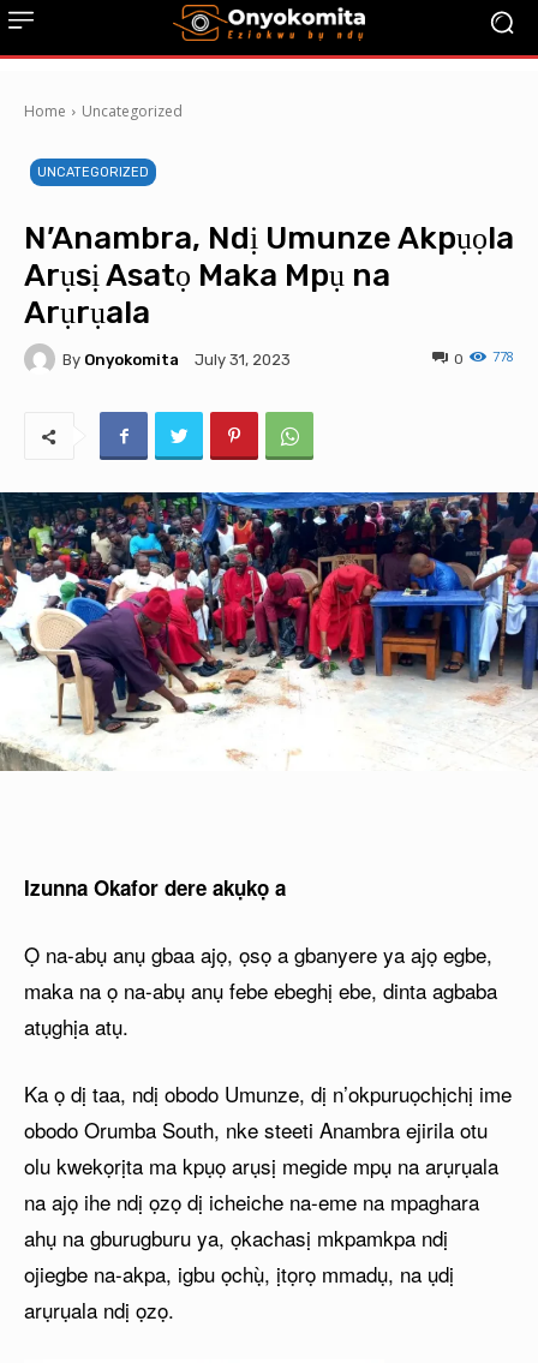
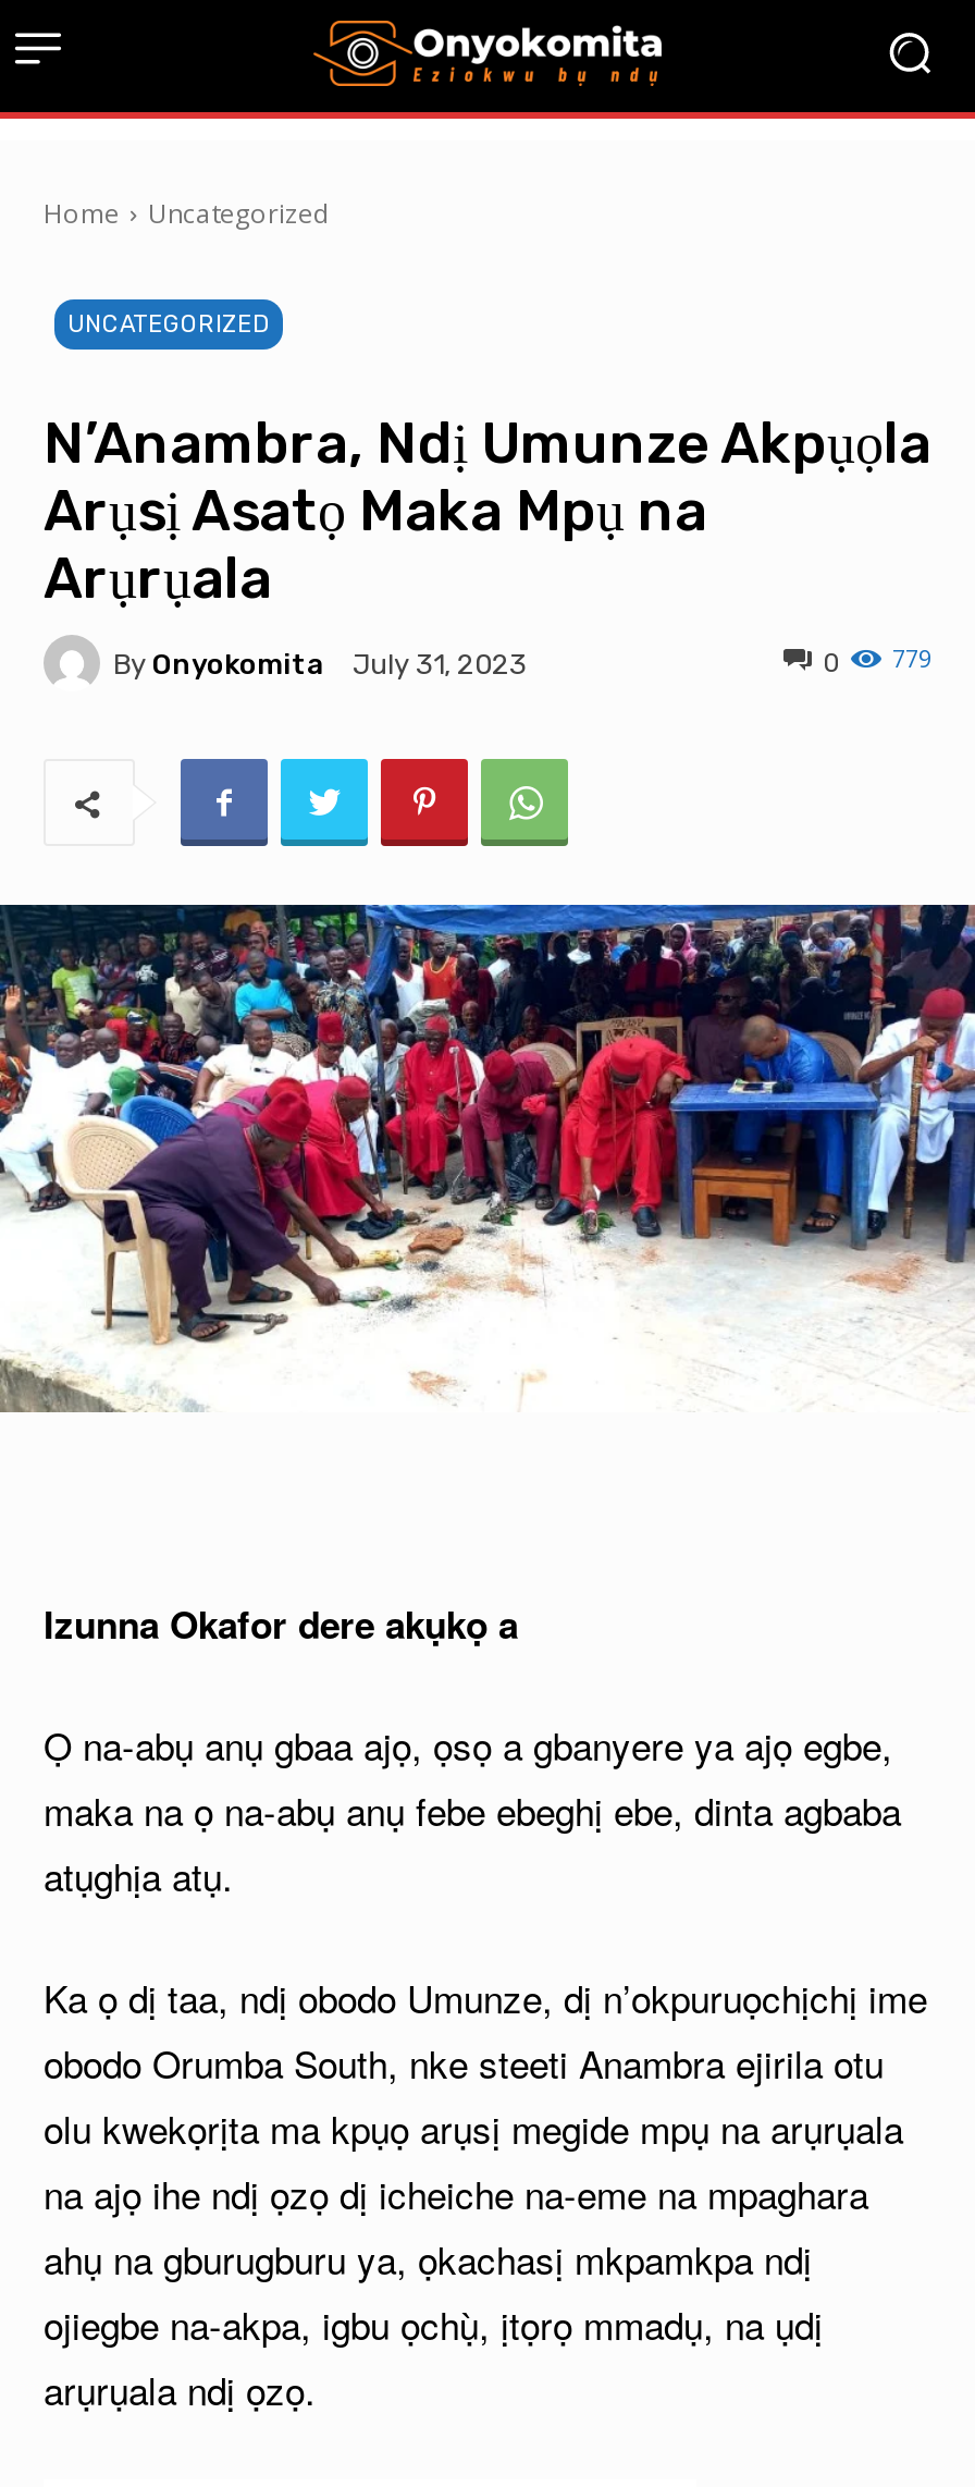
[454,347,514,367] 0 778 -> [823,642,931,678] 0 779

